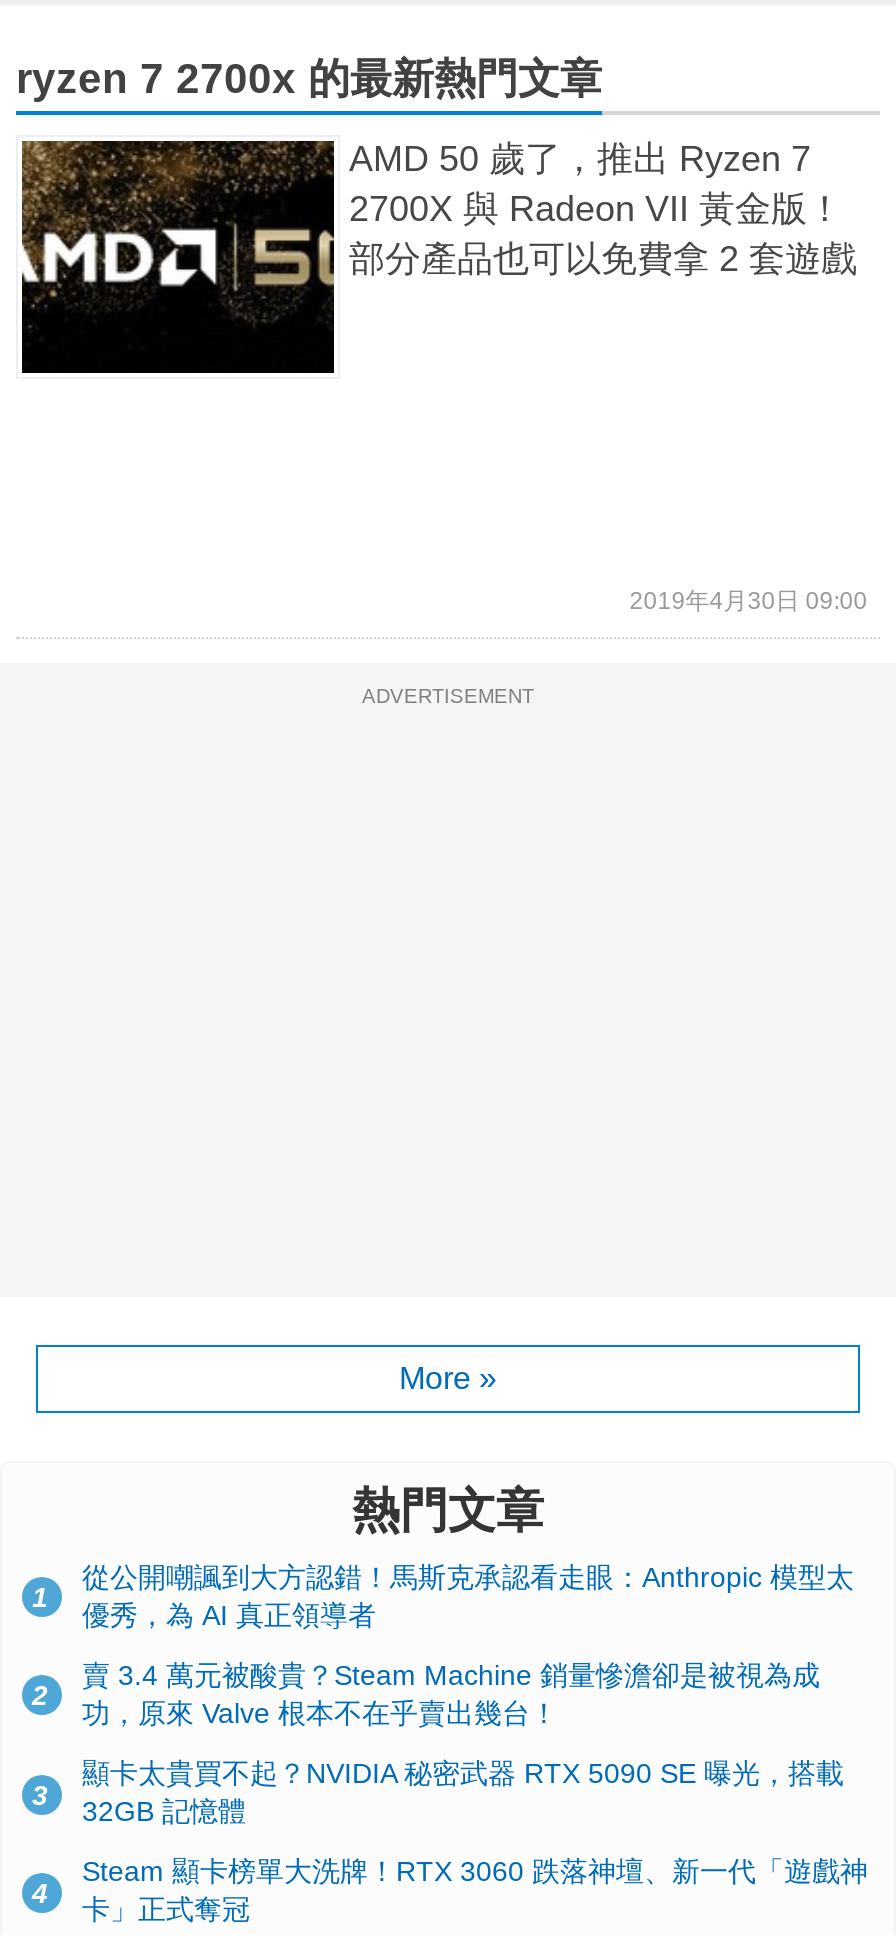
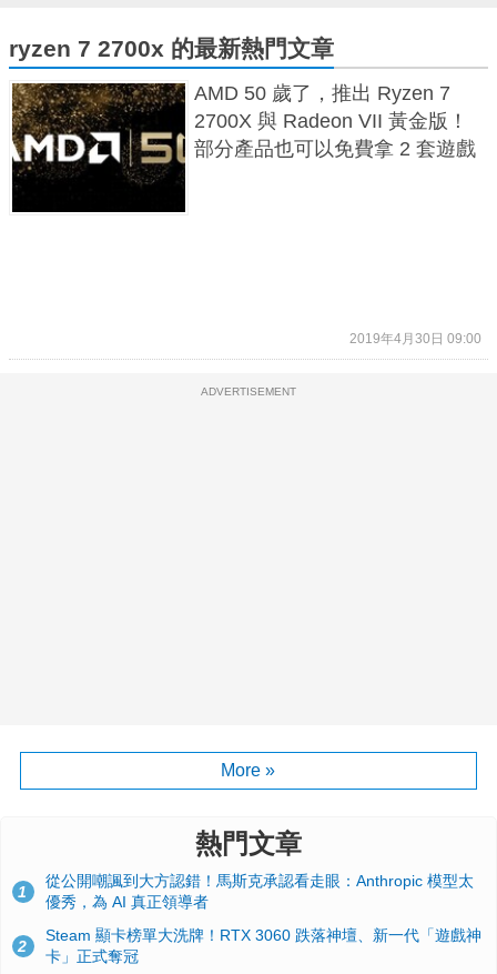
[32,1659,820,1810] 賣 3.4 萬元被酸貴？Steam Machine 銷量慘澹卻是被視為成 | 功，原來 Valve 根本不在乎賣出幾台！ | 3 -> none
[32,1757,844,1908] 顯卡太貴買不起？NVIDIA 秘密武器 RTX 5090 SE 曝光，搭載 | 32GB 記憶體 | 4 -> none

